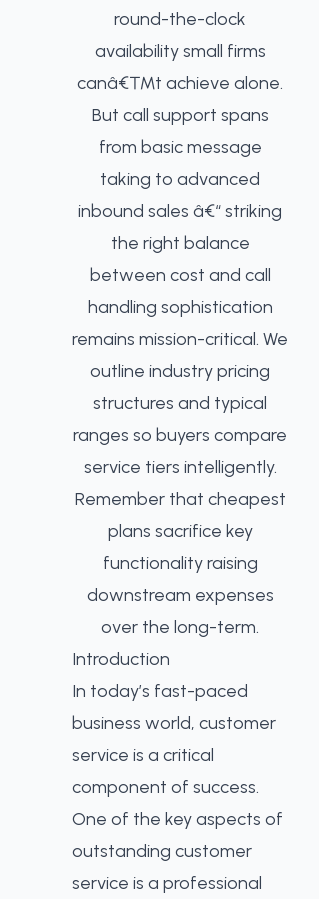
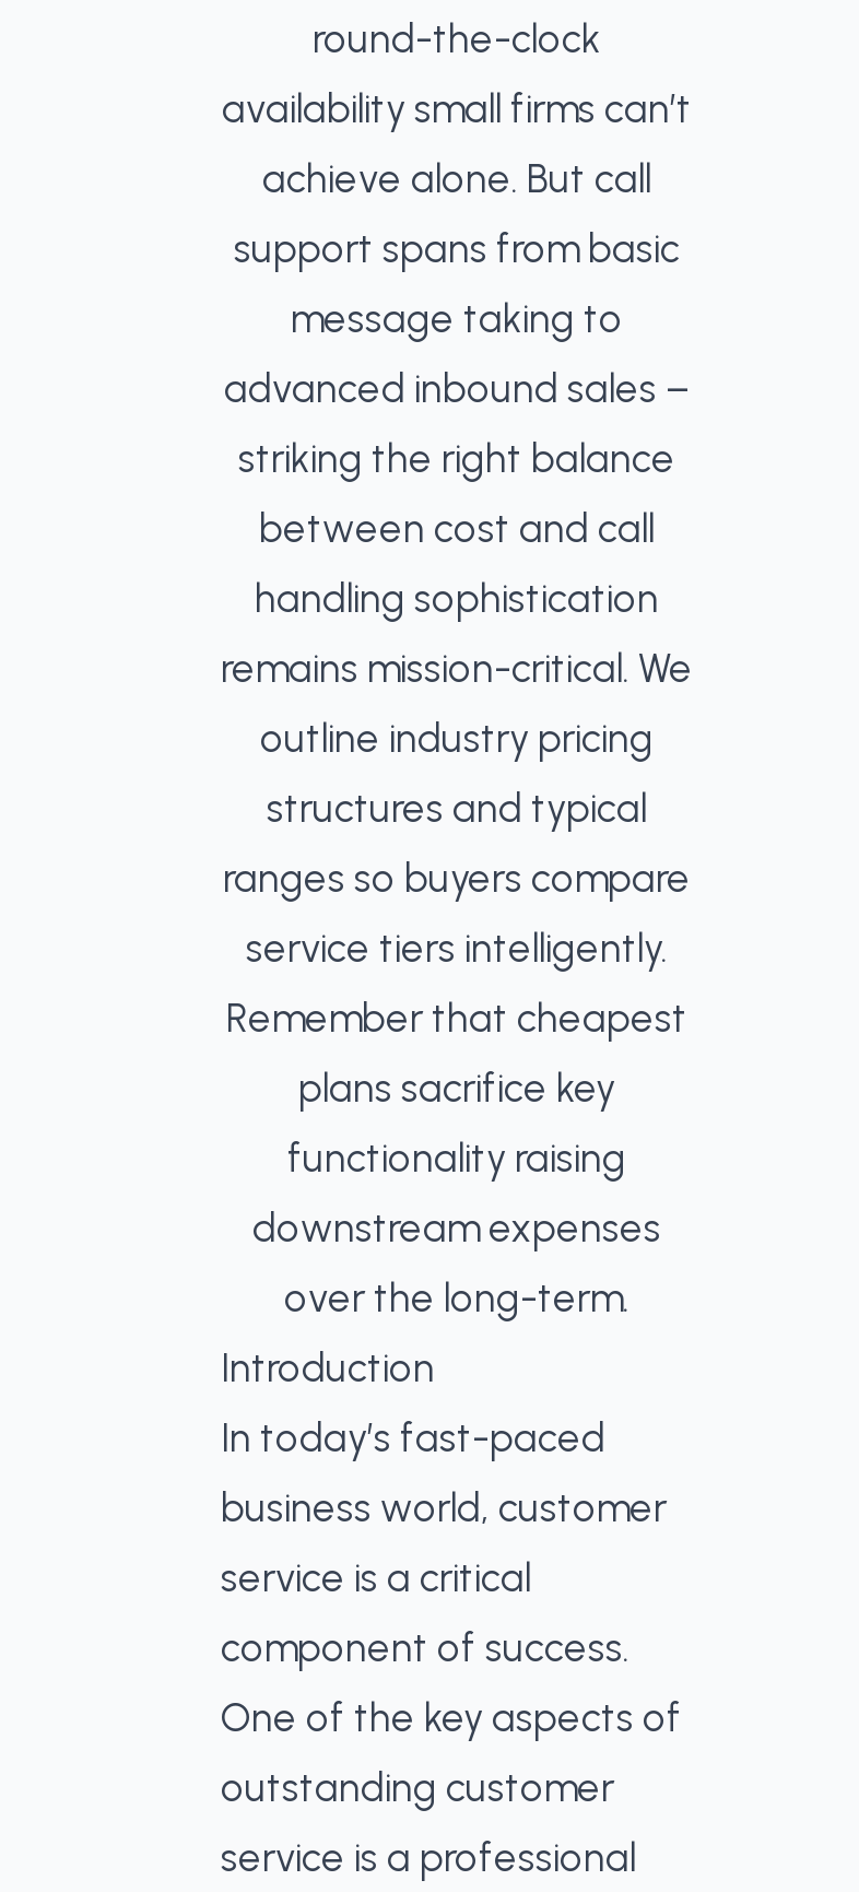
[77,40,283,254] availability small firms | canâ€™t achieve alone. | But call support spans | from basic message | taking to advanced | inbound sales â€“ striking | the right balance -> [222,85,692,483] availability small firms can’t | achieve alone. But call | support spans from basic | message taking to | advanced inbound sales – | striking the right balance

